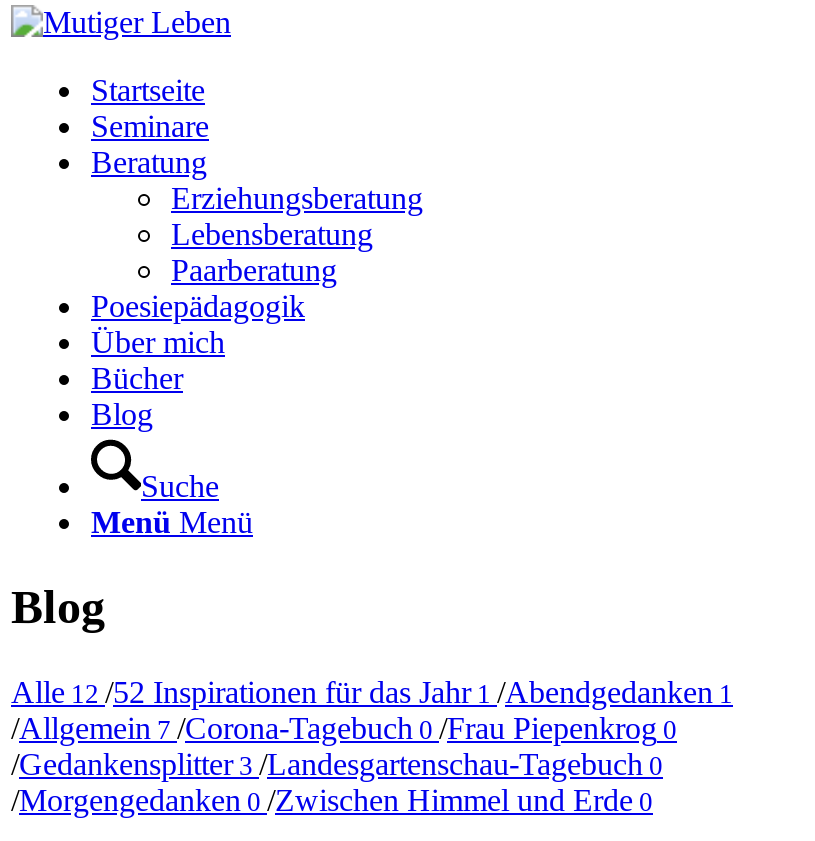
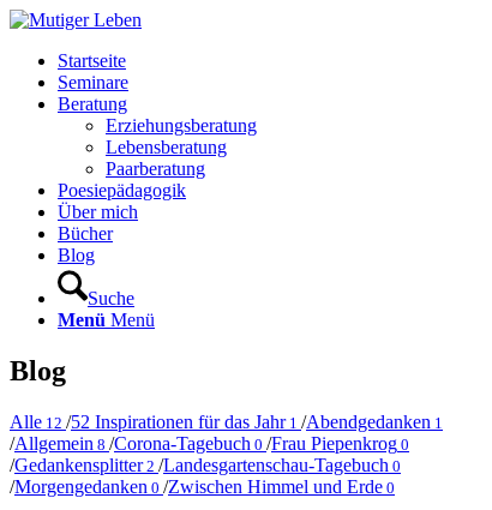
[11,711,677,745] /Allgemein 7 / Corona-Tagebuch 0 / Frau Piepenkrog 0 -> [10,433,409,453] /Allgemein 8 / Corona-Tagebuch 0 / Frau Piepenkrog 0
[11,747,663,781] /Gedankensplitter 3 / Landesgartenschau-Tagebuch0 -> [10,455,401,475] /Gedankensplitter 2 / Landesgartenschau-Tagebuch0

